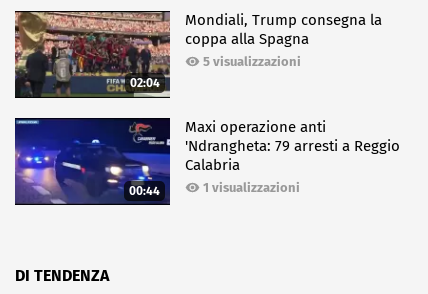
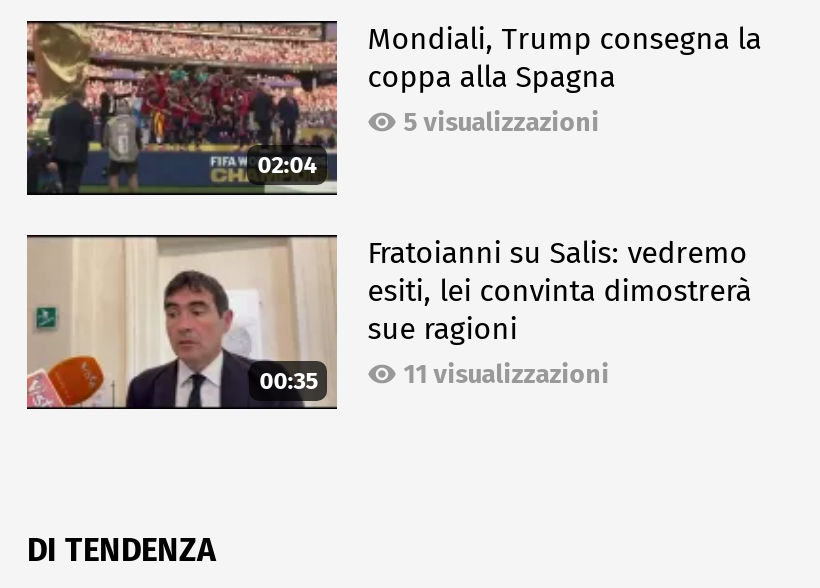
[14,118,171,205] [image] | 00:44 -> [25,235,339,409] [image] | 00:35
[185,118,400,195] Maxi operazione anti | 'Ndrangheta: 79 arresti a Reggio | Calabria | 1 visualizzazioni -> [367,236,751,390] Fratoianni su Salis: vedremo | esiti, lei convinta dimostrerà | sue ragioni | 11 visualizzazioni

